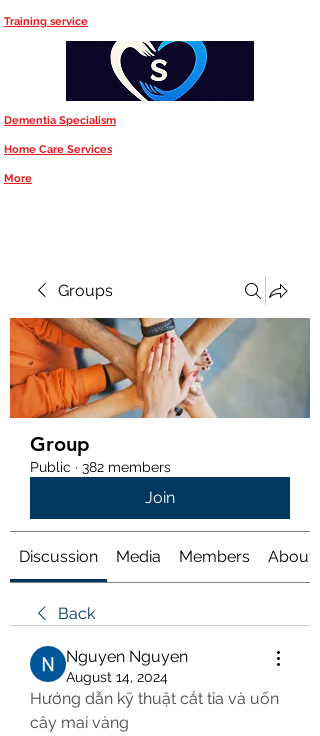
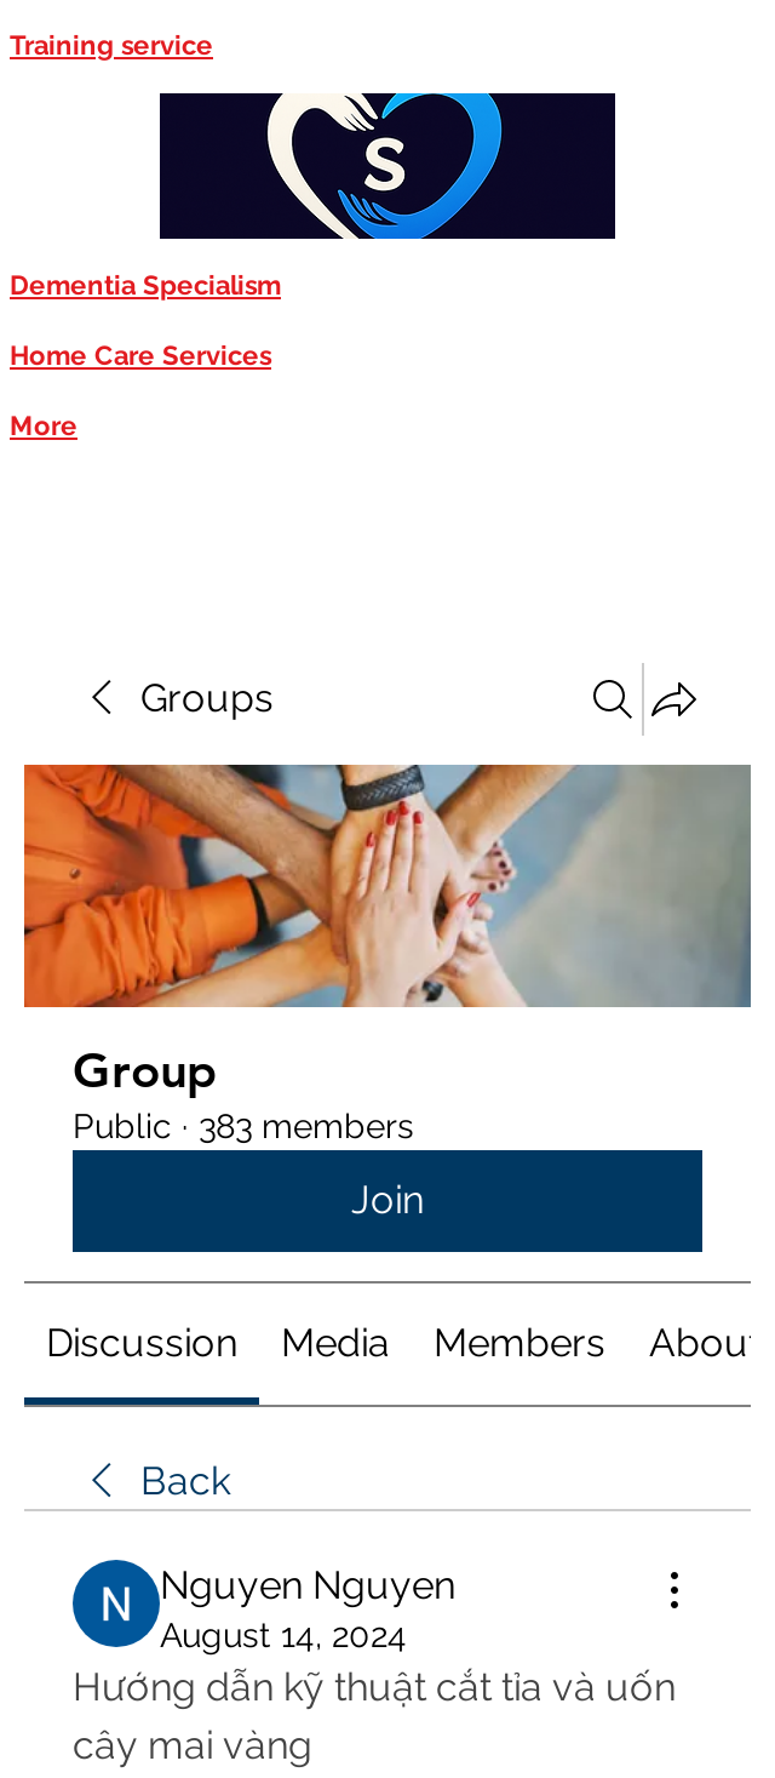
[30,459,171,475] Public · 382 members -> [73,1107,414,1145] Public · 383 members

